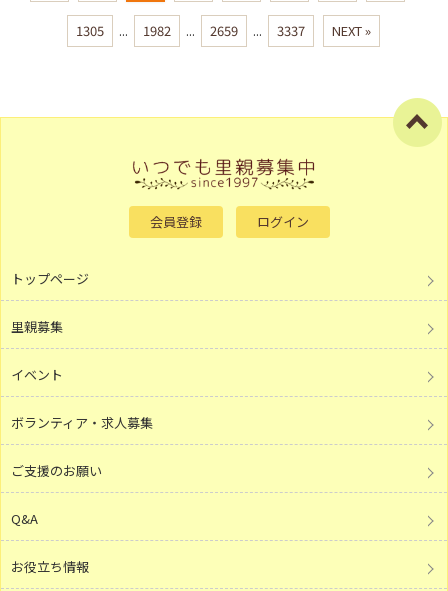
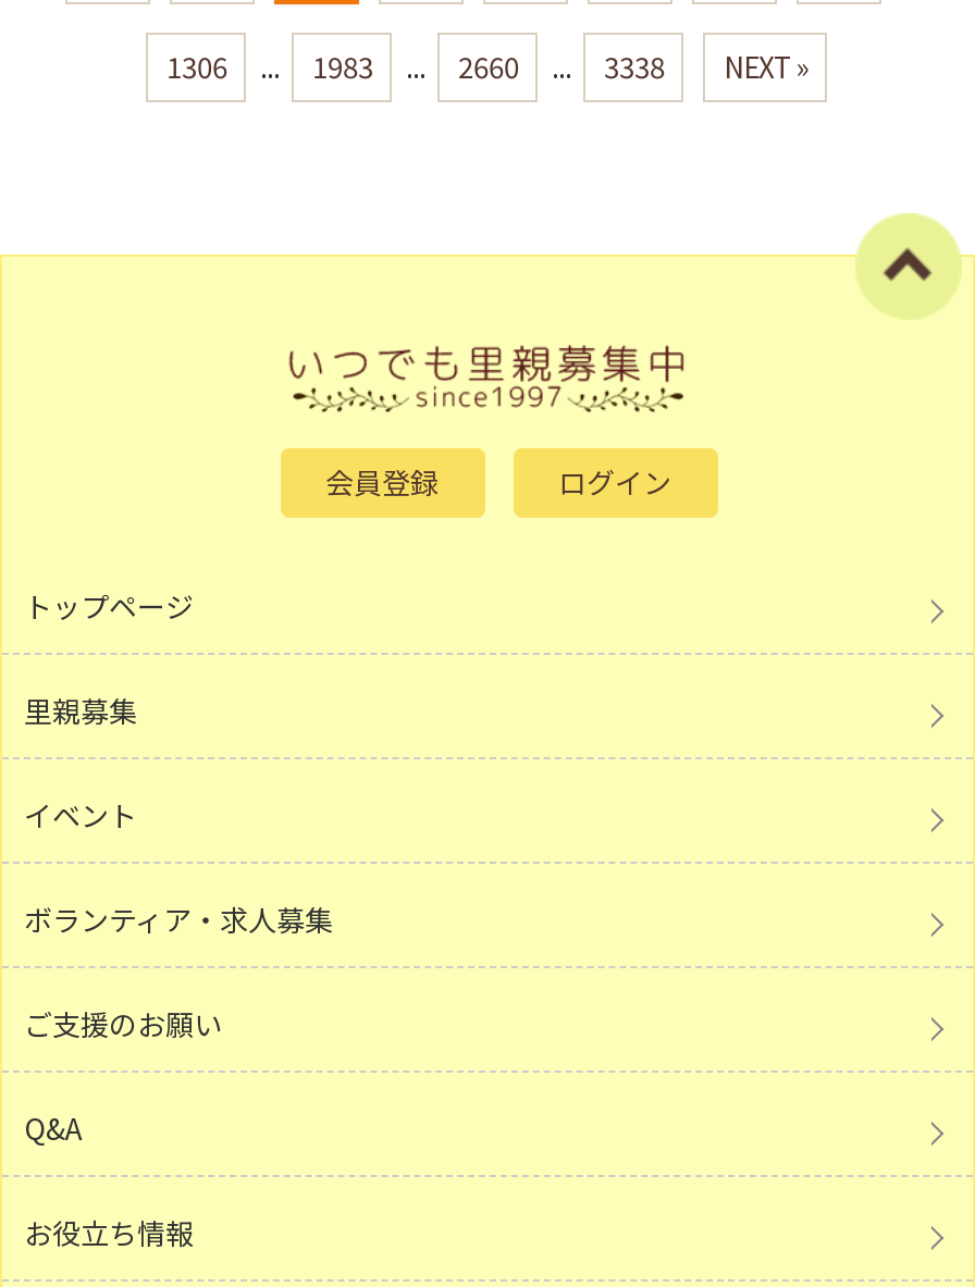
[76,21,104,40] 1305 -> [166,45,227,87] 1306
[143,21,171,40] 1982 -> [312,45,373,87] 1983
[210,21,238,40] 2659 -> [458,45,519,87] 2660
[277,21,305,40] 3337 -> [604,45,665,87] 3338

